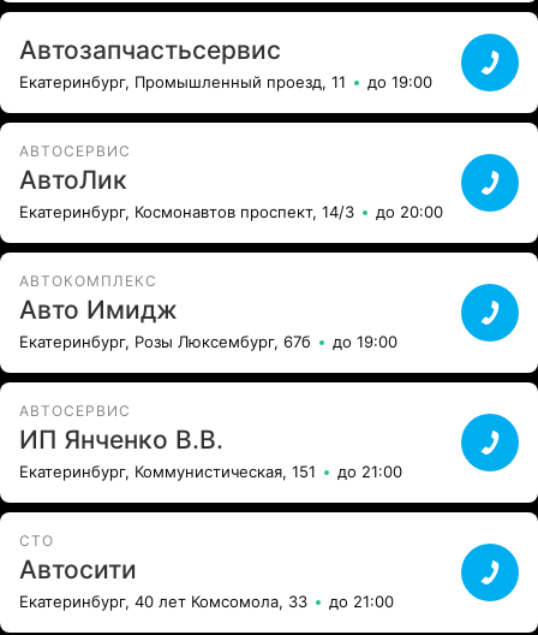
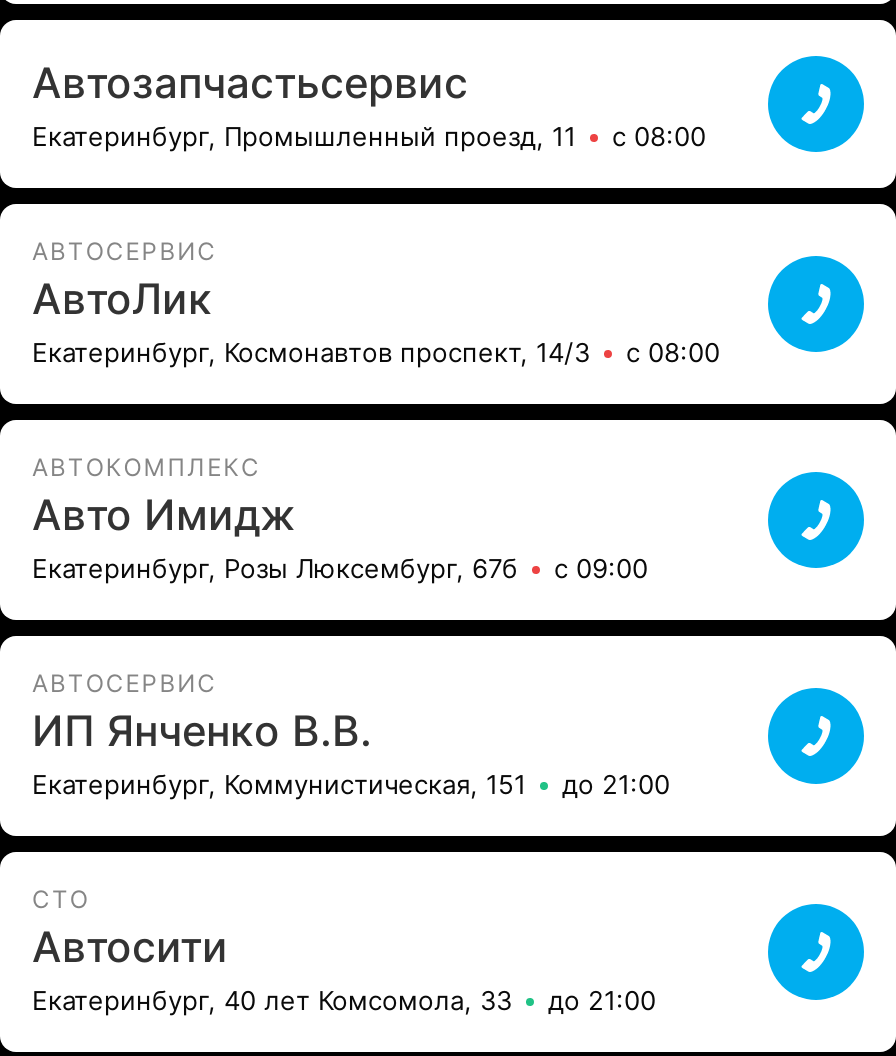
[19,72,432,91] Екатеринбург, Промышленный проезд, 11 до 19:00 -> [32,120,706,152] Екатеринбург, Промышленный проезд, 11 с 08:00
[19,202,443,221] Екатеринбург, Космонавтов проспект, 14/3 до 20:00 -> [32,336,720,368] Екатеринбург, Космонавтов проспект, 14/3 с 08:00
[333,332,397,351] до 19:00 -> [554,552,648,584] с 09:00

